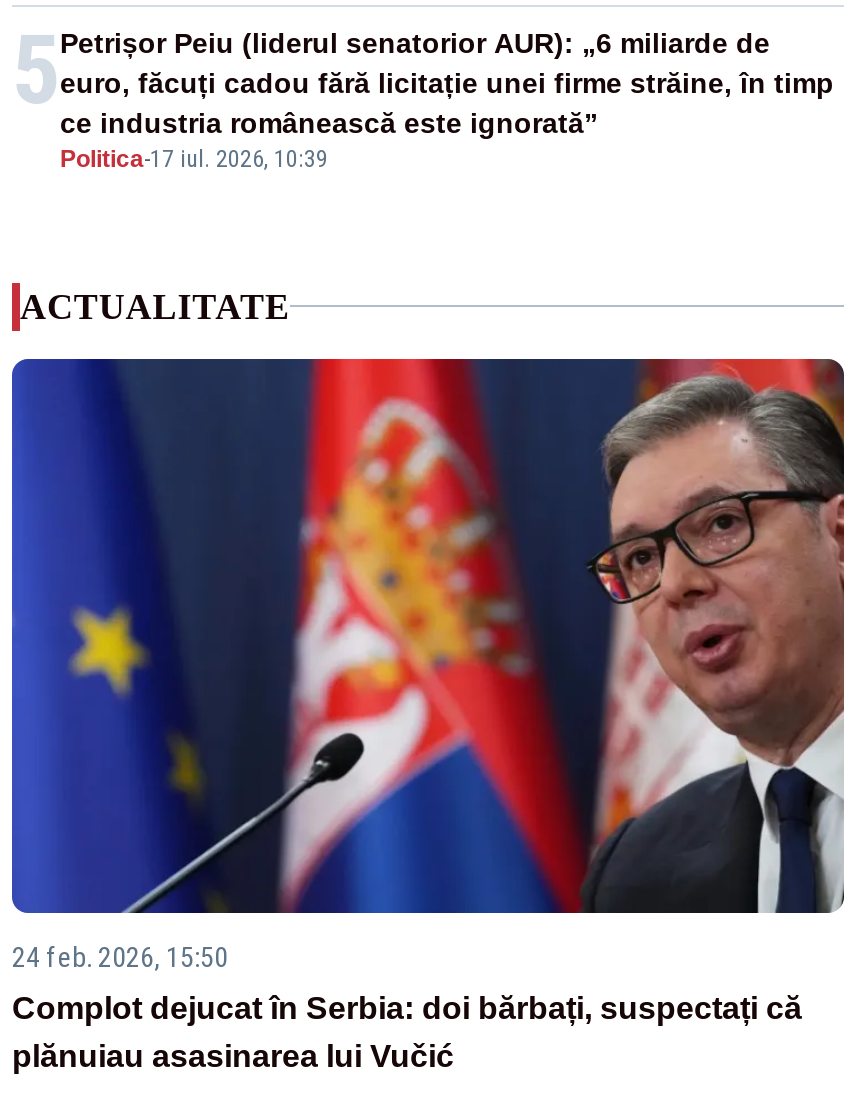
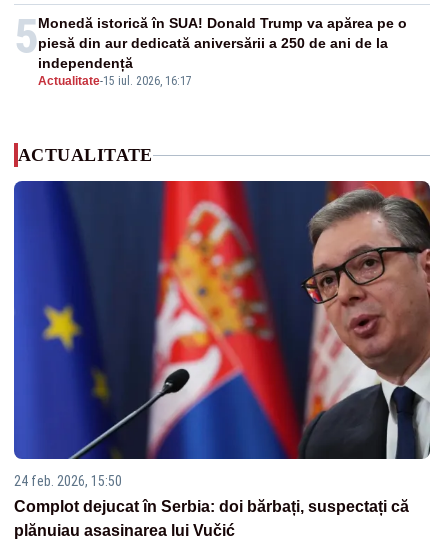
[60,26,834,138] Petrișor Peiu (liderul senatorior AUR): „6 miliarde de | euro, făcuți cadou fără licitație unei firme străine, în timp | ce industria românească este ignorată” -> [38,15,407,71] Monedă istorică în SUA! Donald Trump va apărea pe o | piesă din aur dedicată aniversării a 250 de ani de la | independență
[60,144,328,172] Politica-17 iul. 2026, 10:39 -> [38,74,192,88] Actualitate-15 iul. 2026, 16:17

